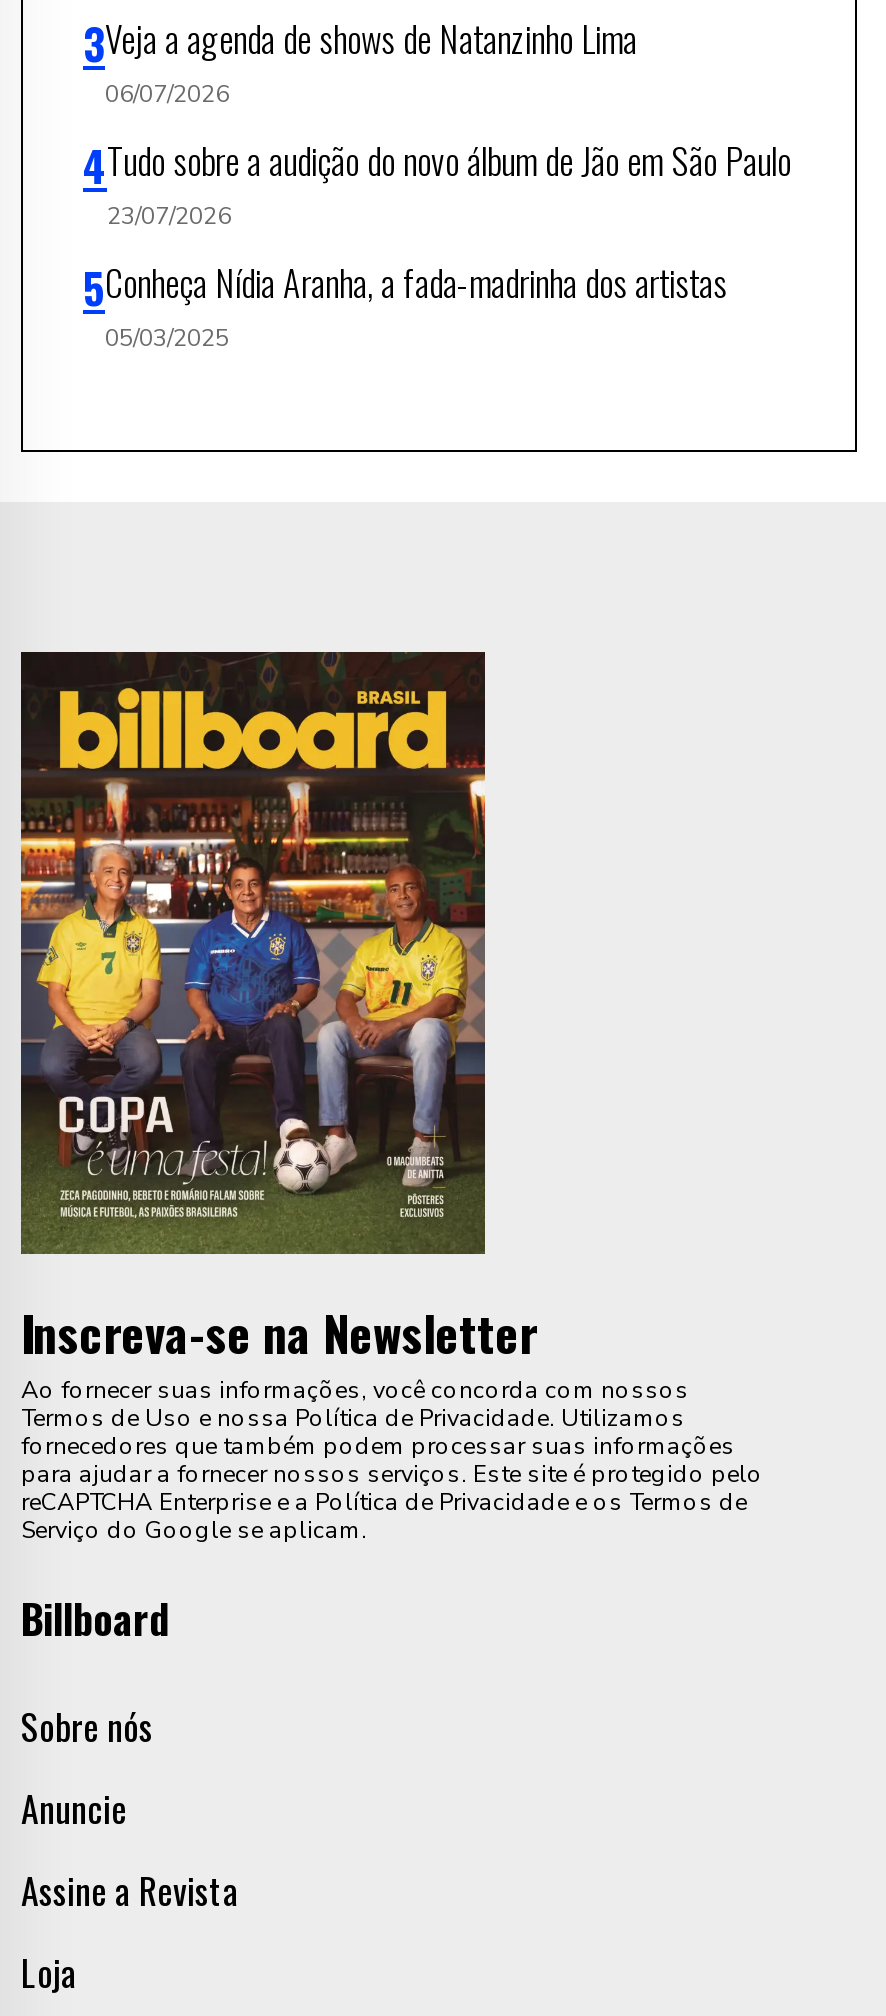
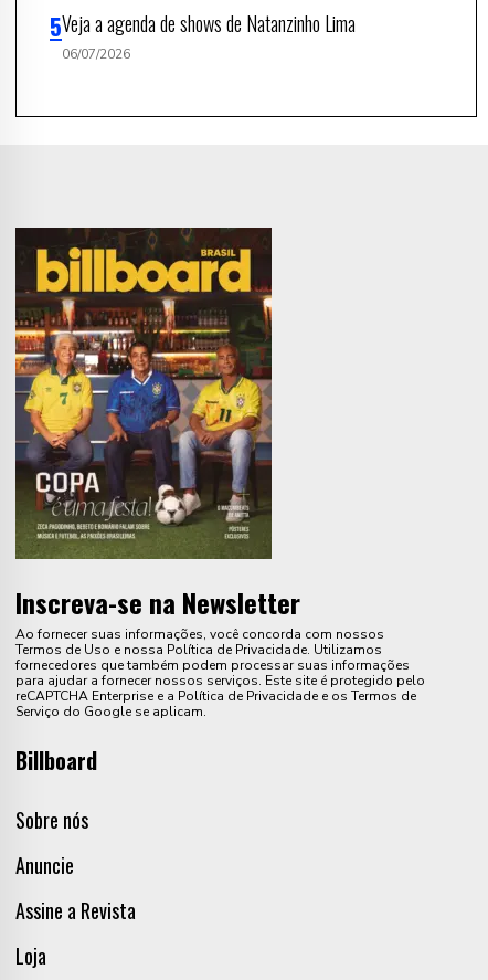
[105,135,791,355] Tudo sobre a audição do novo álbum de Jão em São Paulo | 23/07/2026 | Conheça Nídia Aranha, a fada-madrinha dos artistas | 05/03/2025 -> none

